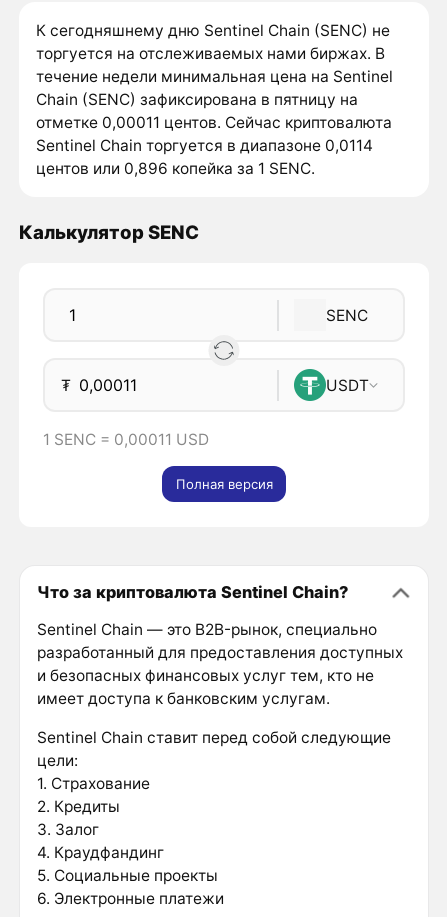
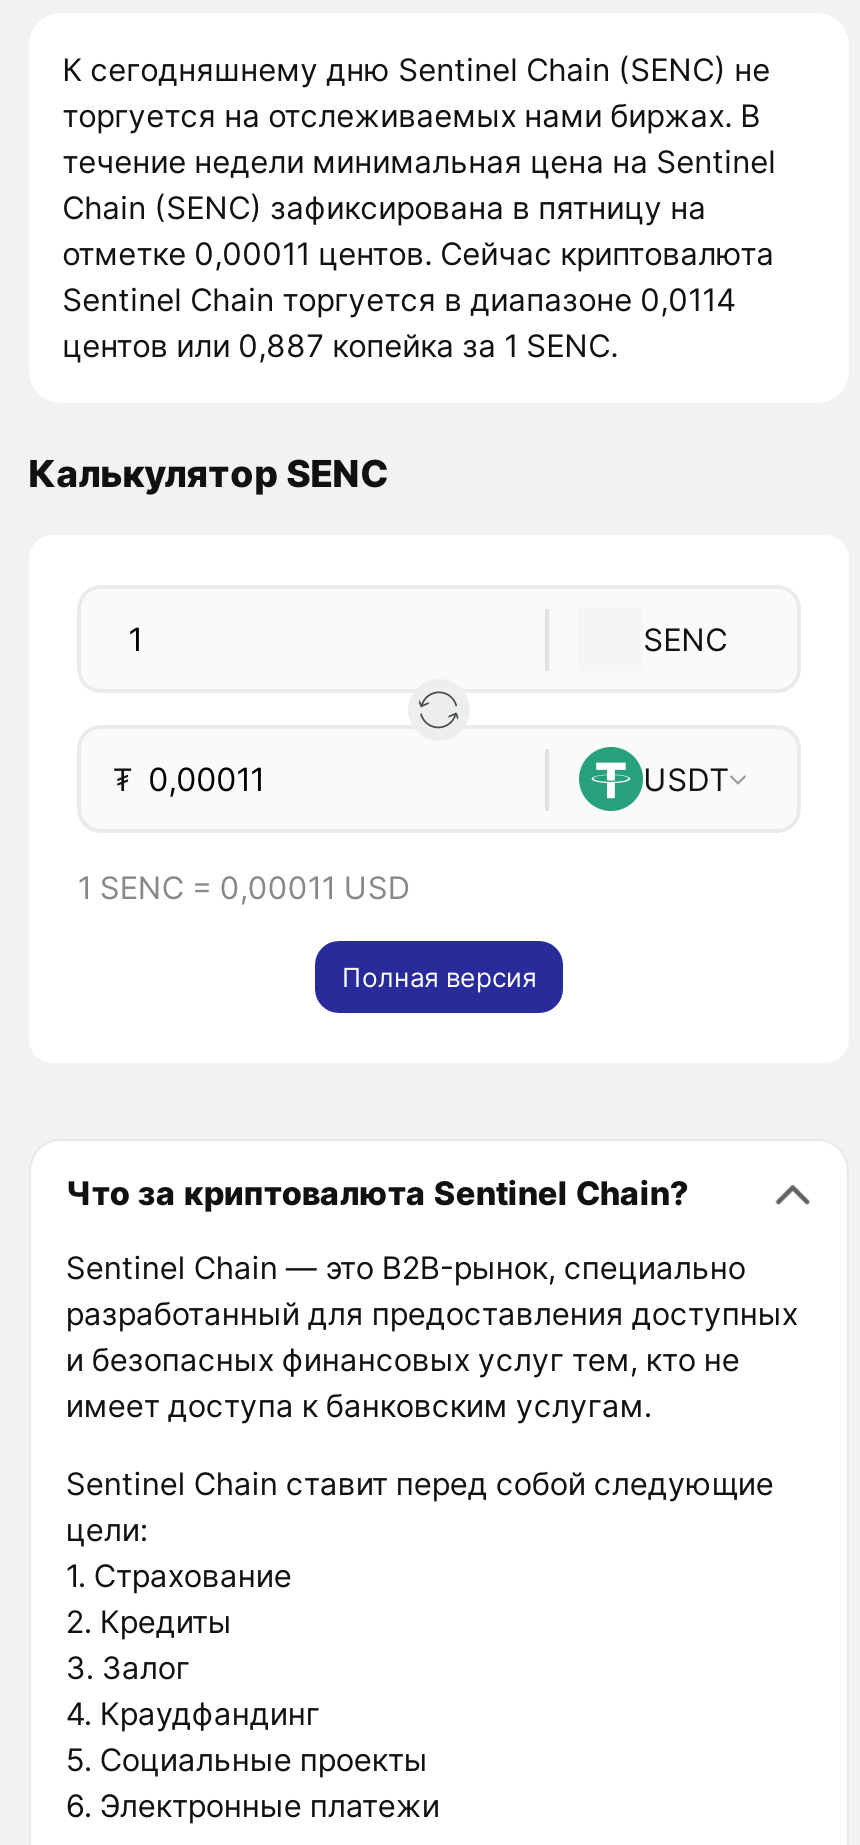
[36,159,315,178] центов или 0,896 копейка за 1 SENC. -> [62,327,618,365] центов или 0,887 копейка за 1 SENC.

